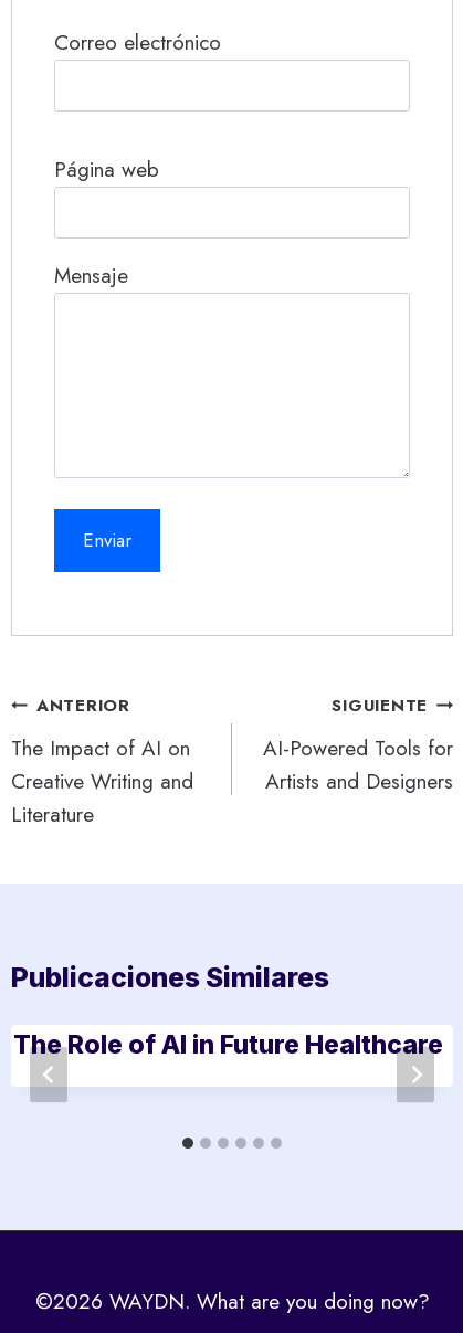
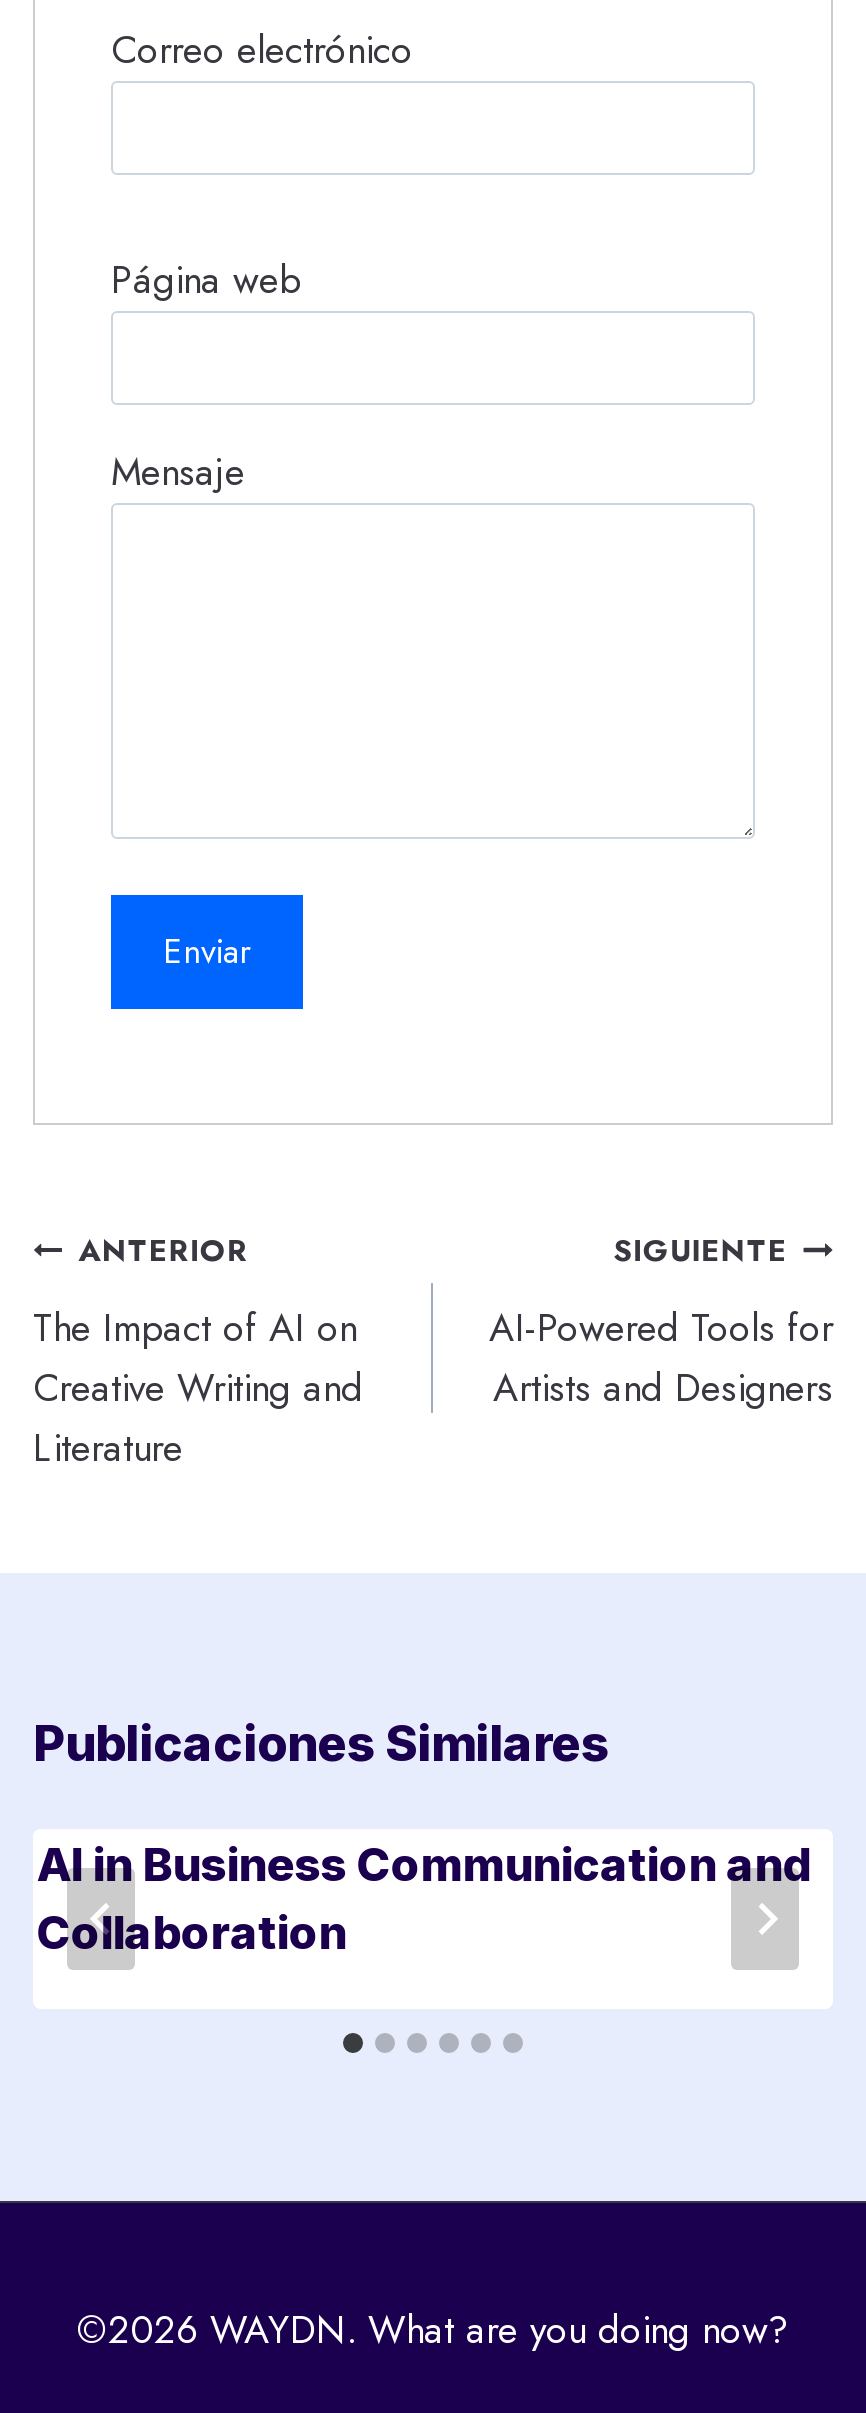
[13,1030,443,1059] The Role of AI in Future Healthcare -> [36,1837,810,1959] AI in Business Communication and | Collaboration

